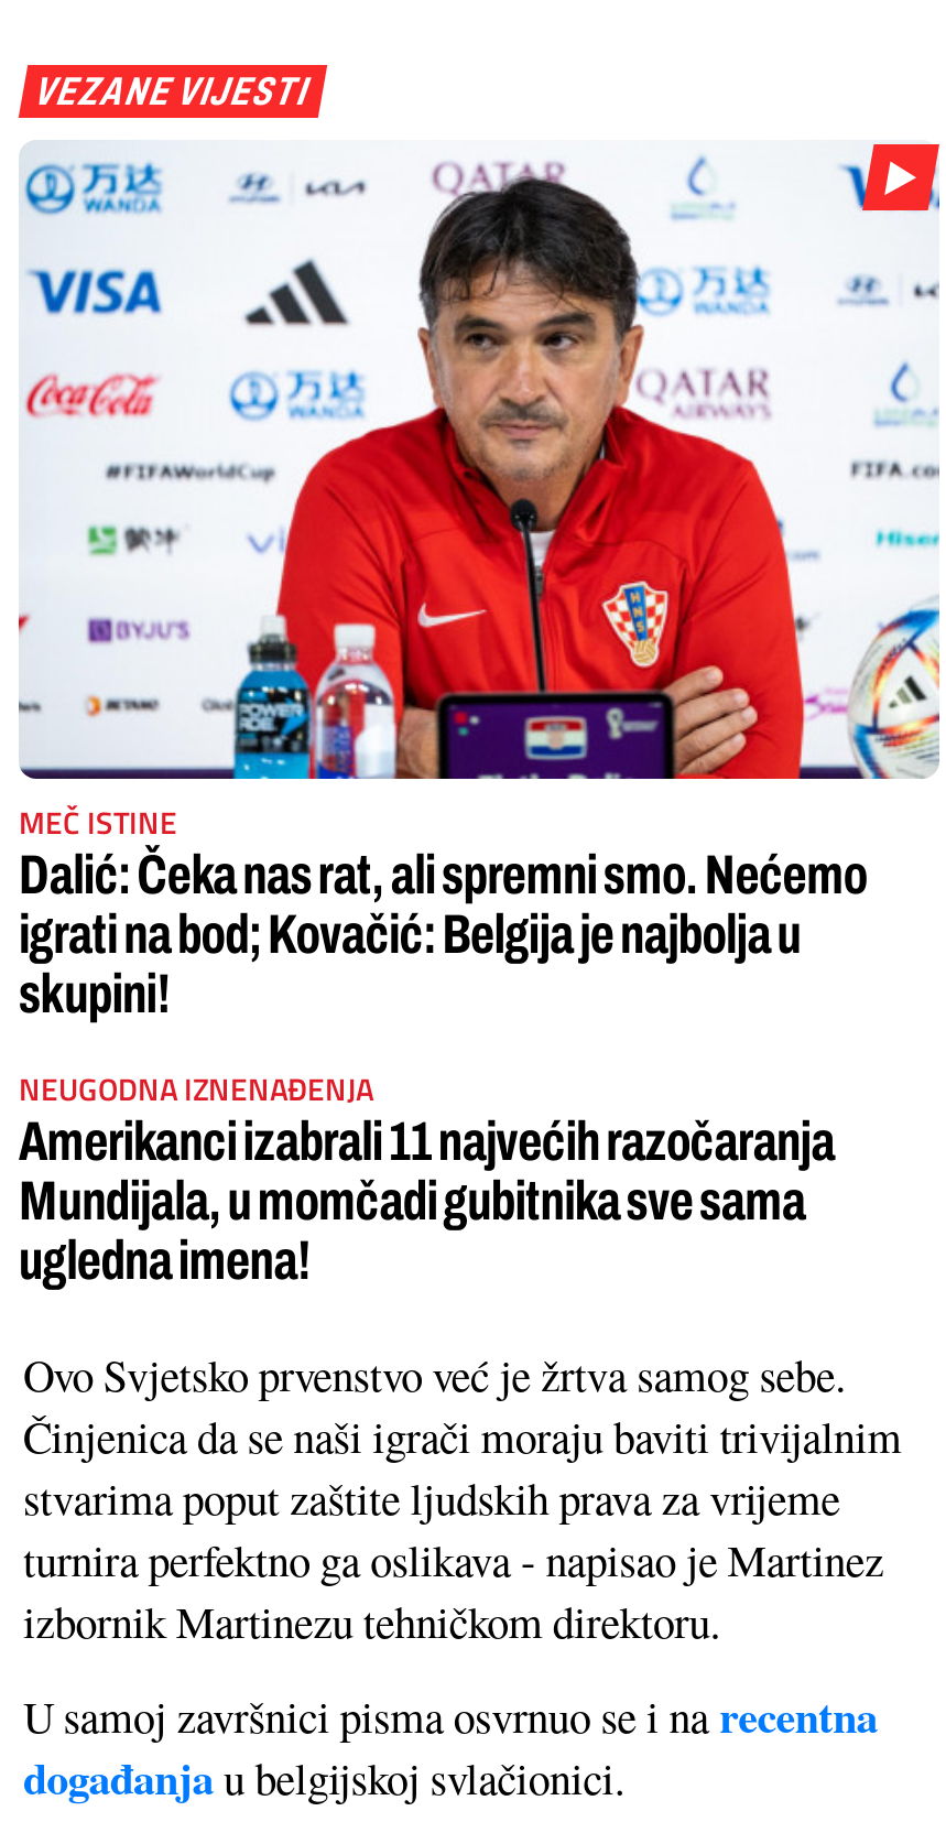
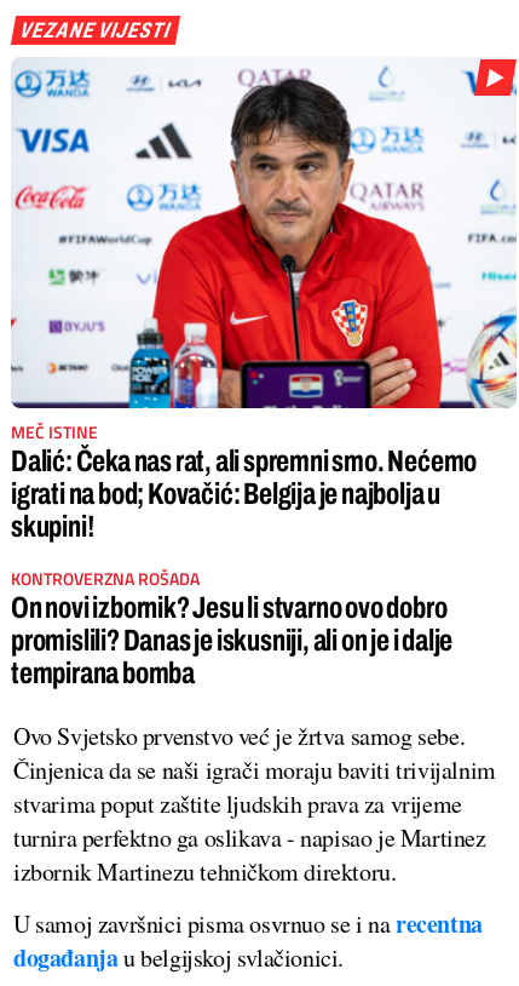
[19,1066,835,1290] NEUGODNA IZNENAĐENJA | Amerikanci izabrali 11 najvećih razočaranja | Mundijala, u momčadi gubitnika sve sama | ugledna imena! -> [11,566,453,689] KONTROVERZNA ROŠADA | On novi izbornik? Jesu li stvarno ovo dobro | promislili? Danas je iskusniji, ali on je i dalje | tempirana bomba

